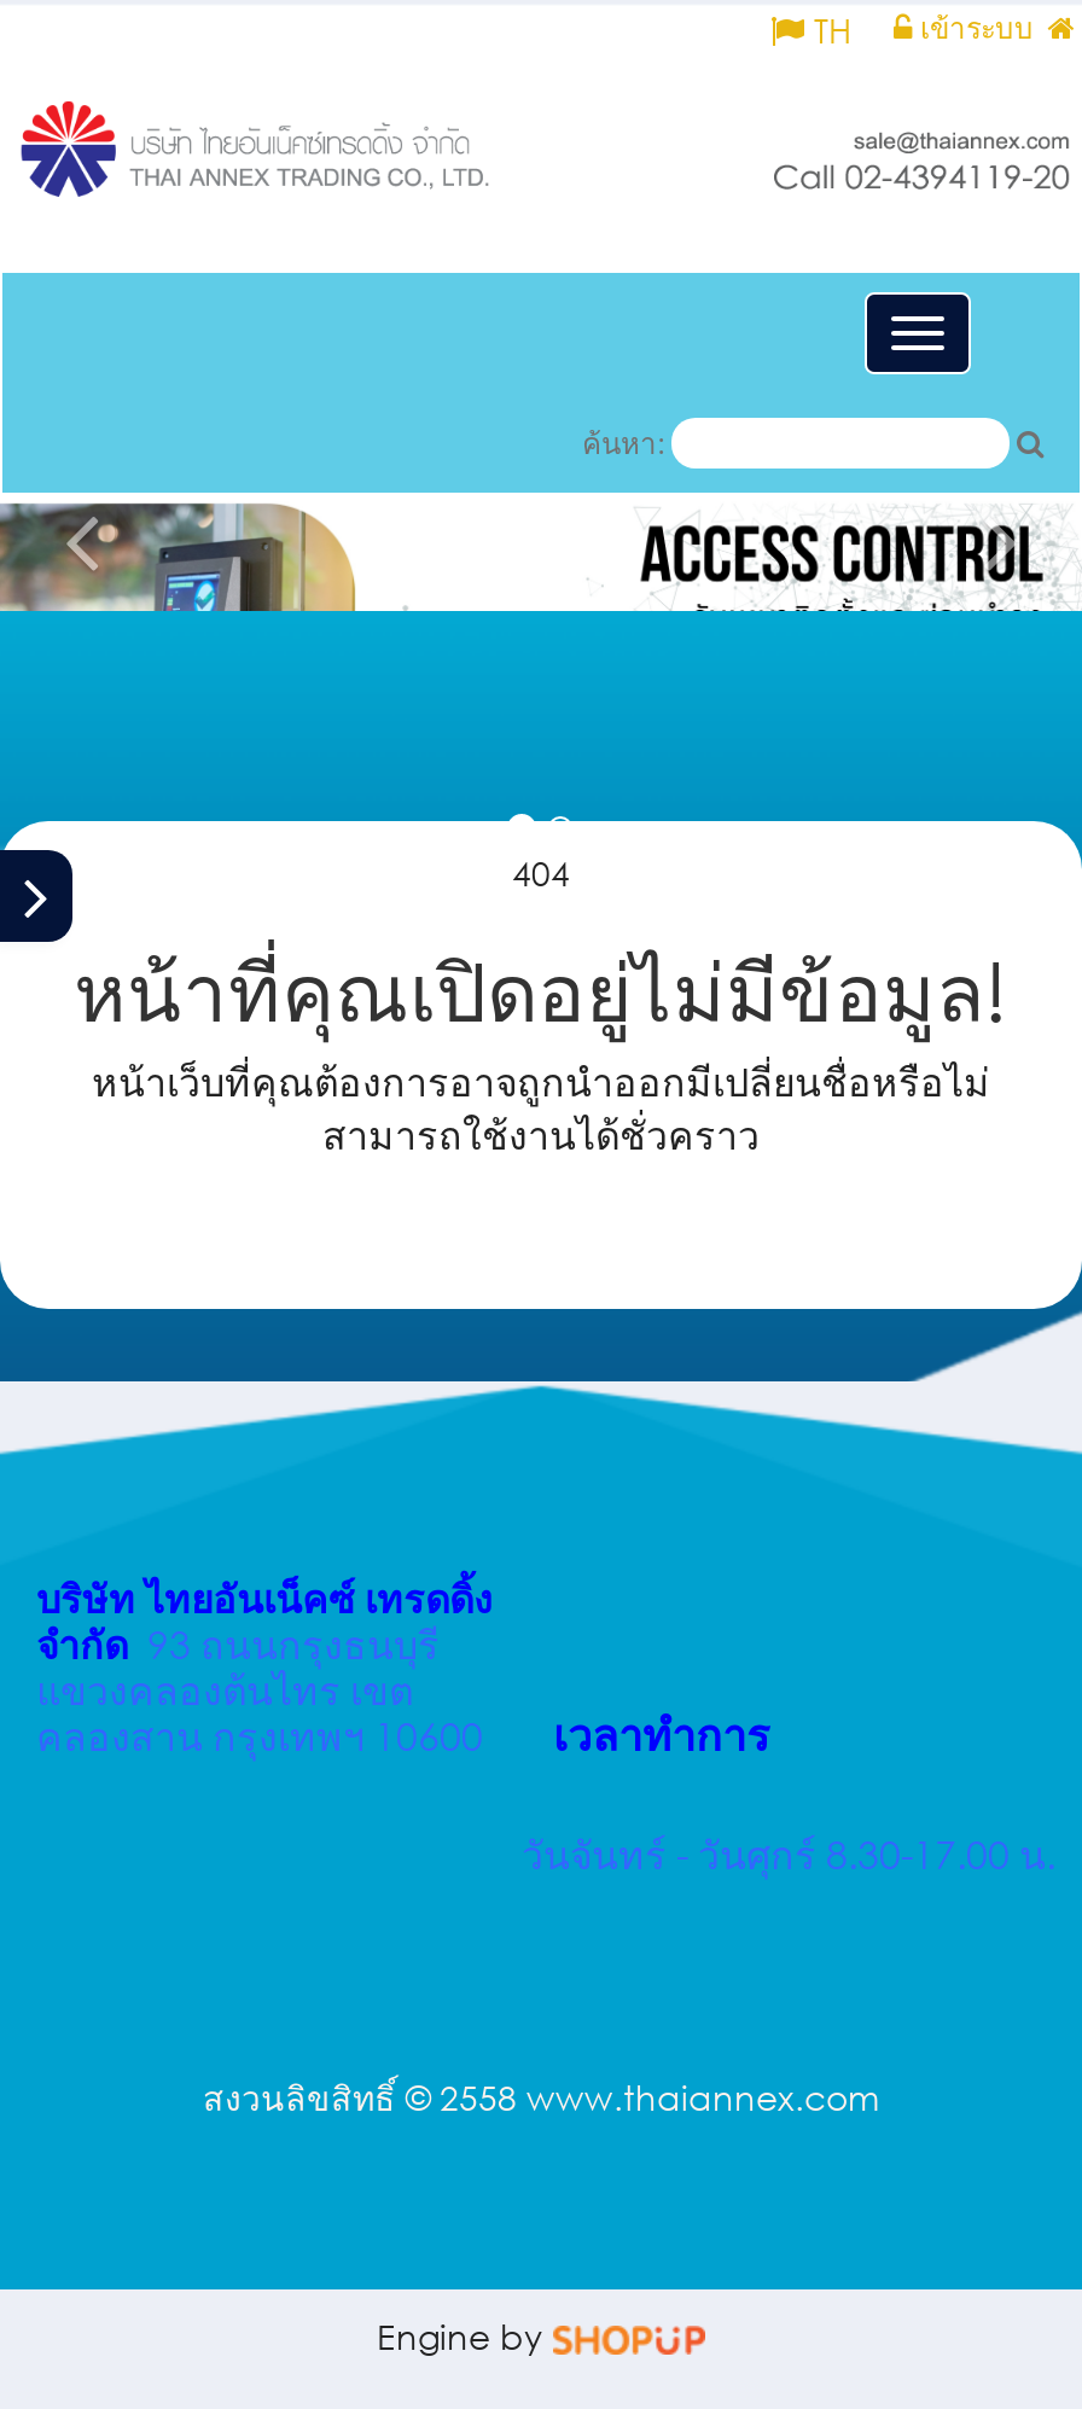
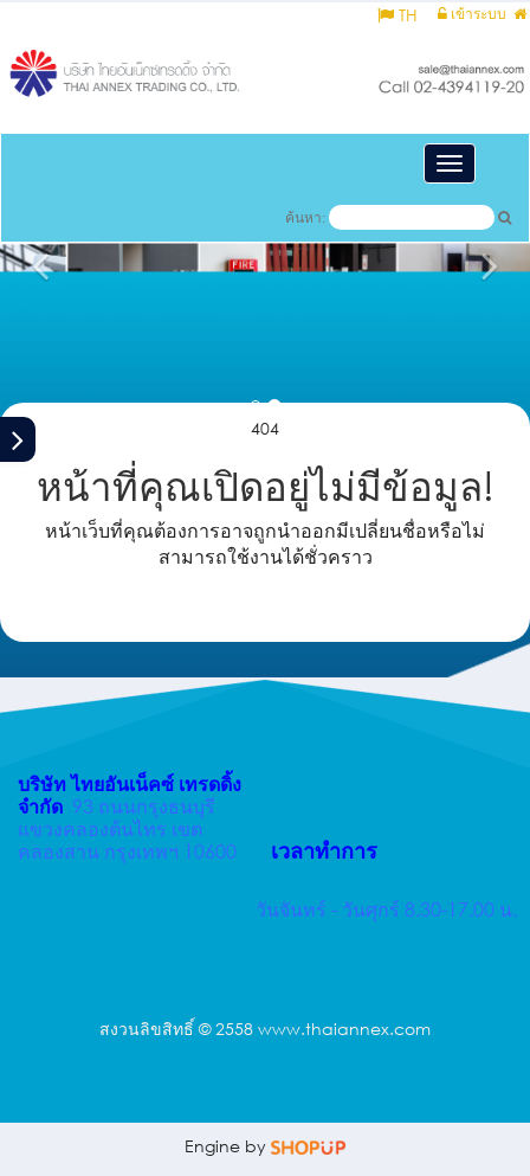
[7,493,1075,613] [image] -> [4,242,526,300] [image]

